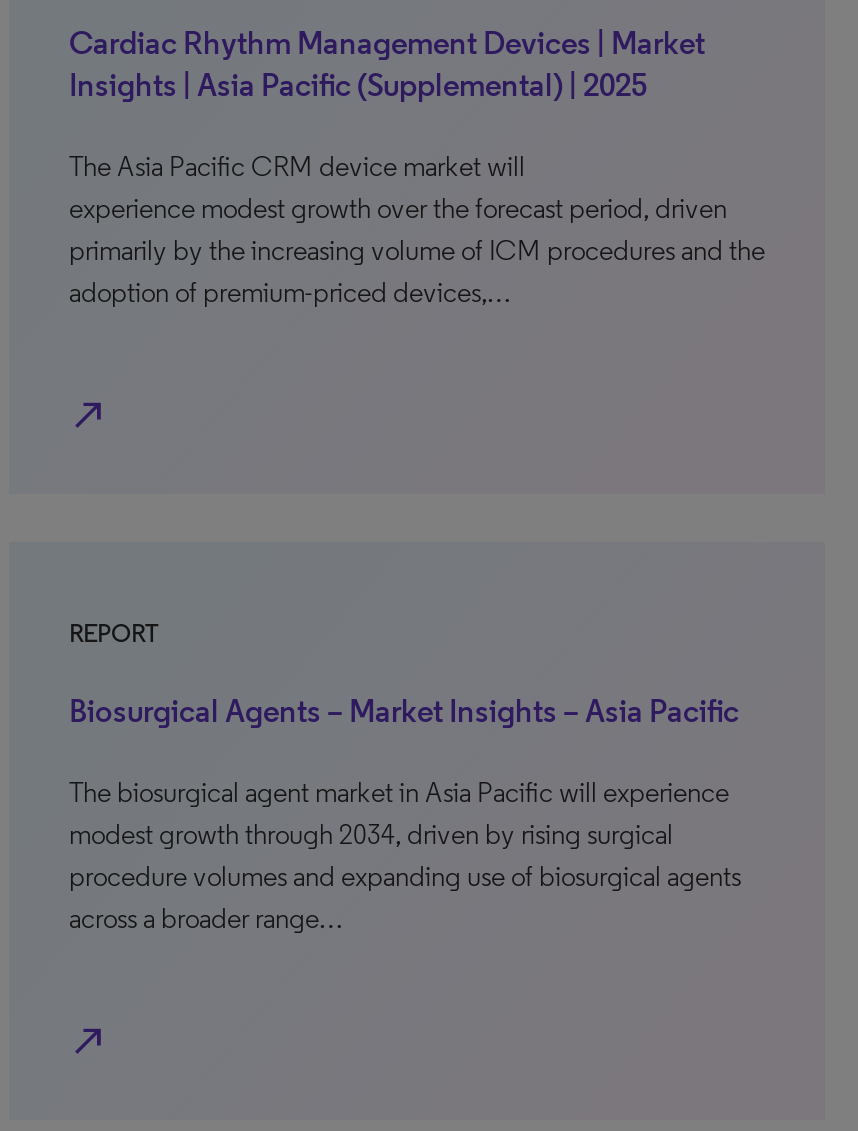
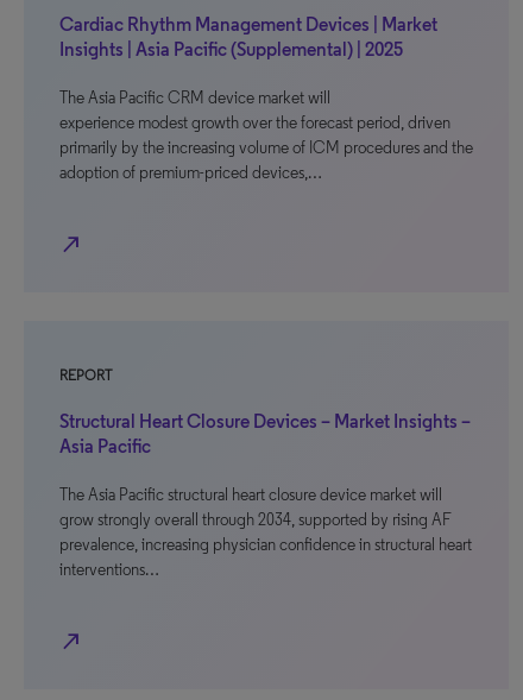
[69,692,739,730] Biosurgical Agents – Market Insights – Asia Pacific -> [59,410,471,458] Structural Heart Closure Devices – Market Insights – | Asia Pacific
[69,776,741,936] The biosurgical agent market in Asia Pacific will experience | modest growth through 2034, driven by rising surgical | procedure volumes and expanding use of biosurgical agents | across a broader range… -> [59,485,472,580] The Asia Pacific structural heart closure device market will | grow strongly overall through 2034, supported by rising AF | prevalence, increasing physician confidence in structural heart | interventions…

